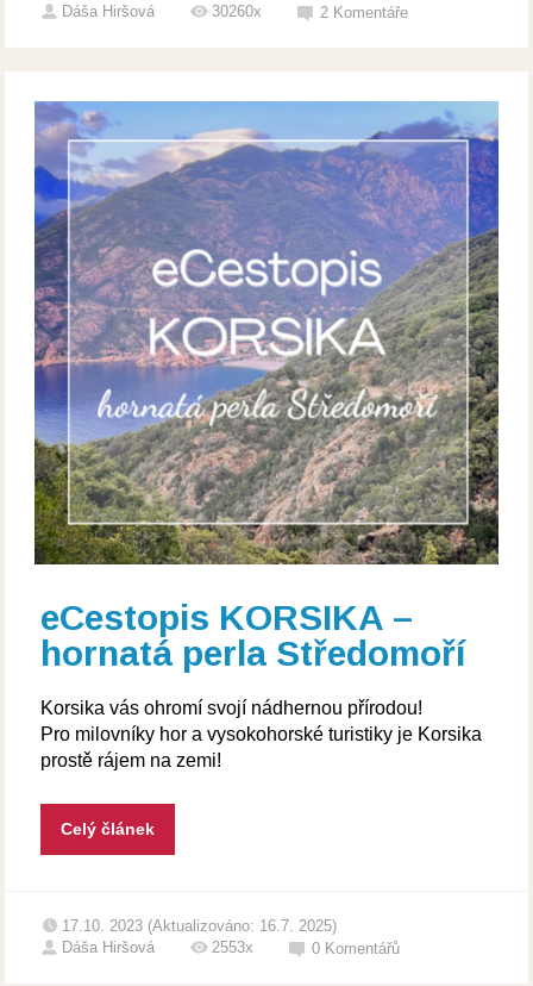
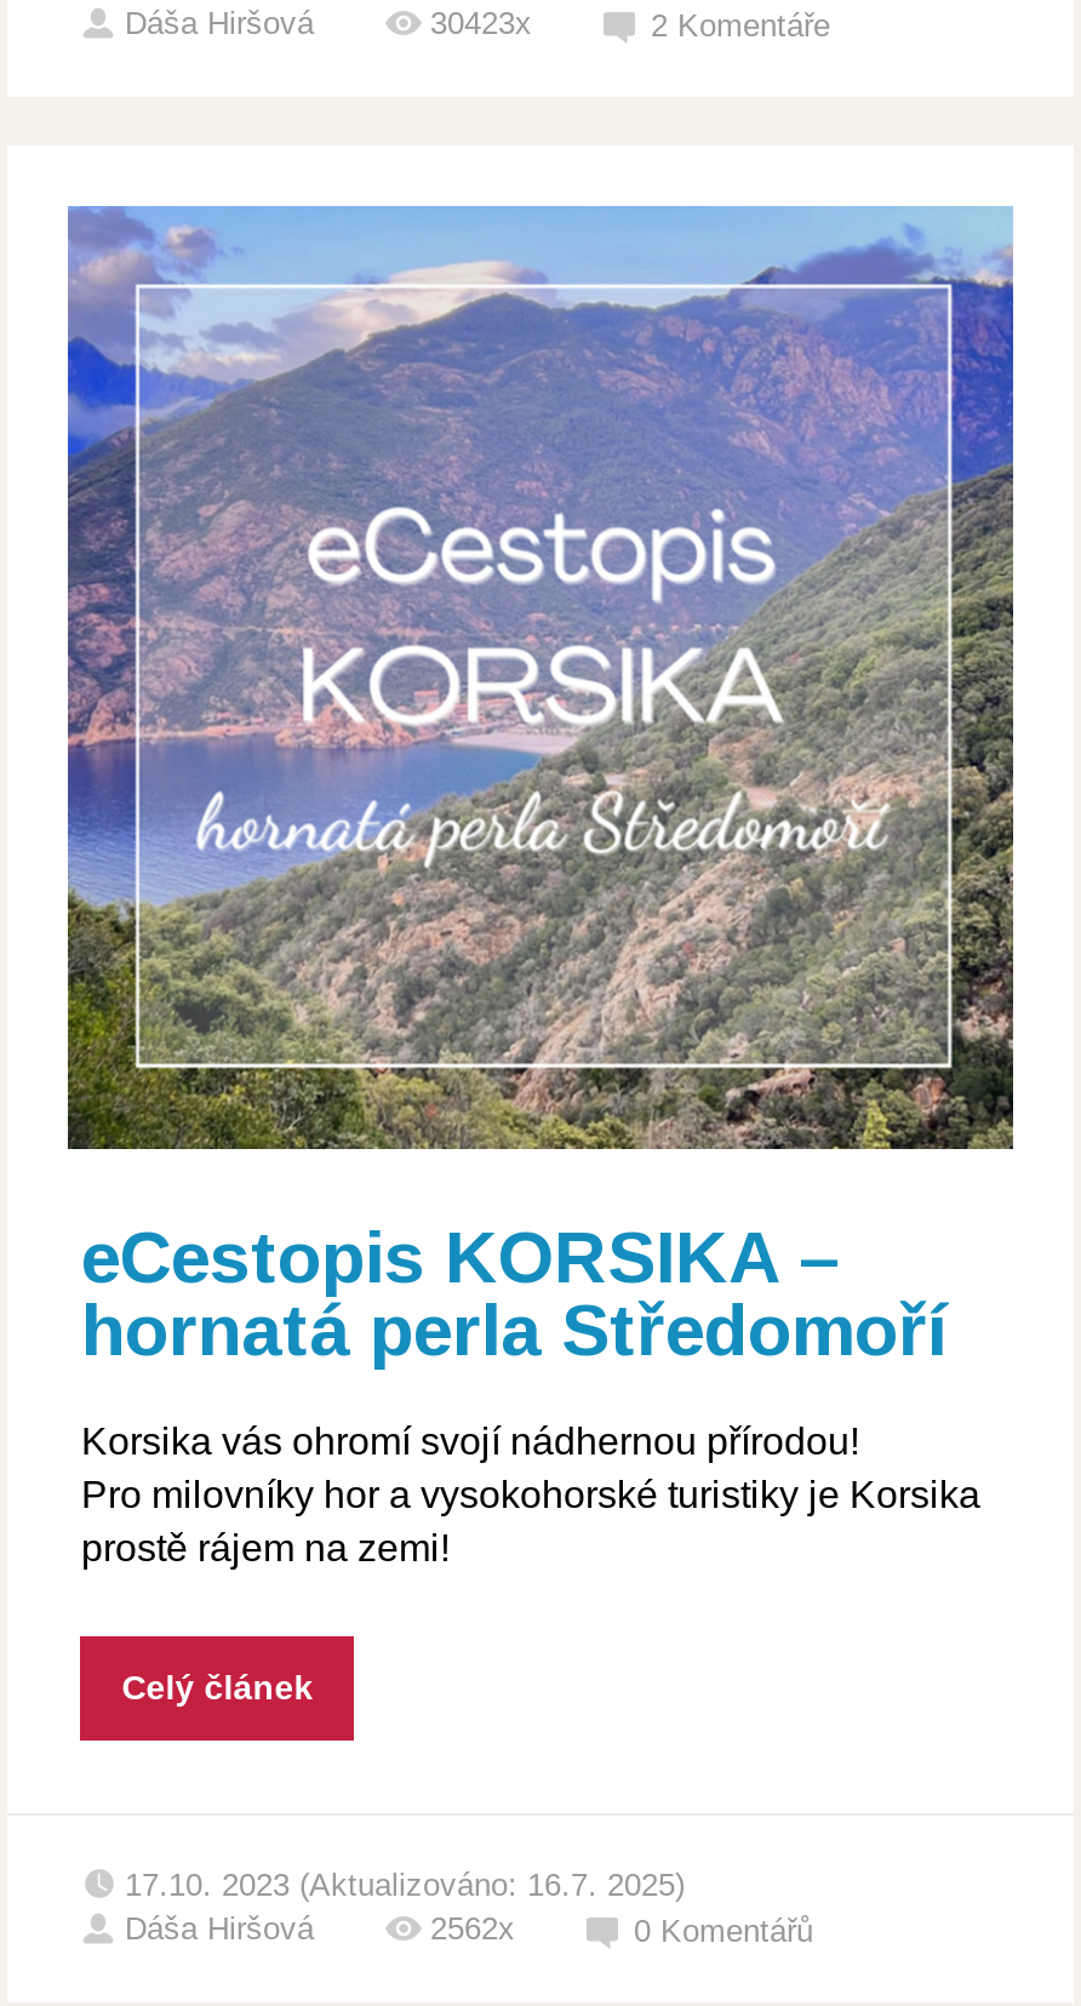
[212,2,262,20] 30260x -> [430,4,532,40] 30423x
[212,938,254,956] 2553x -> [430,1909,515,1946] 2562x

